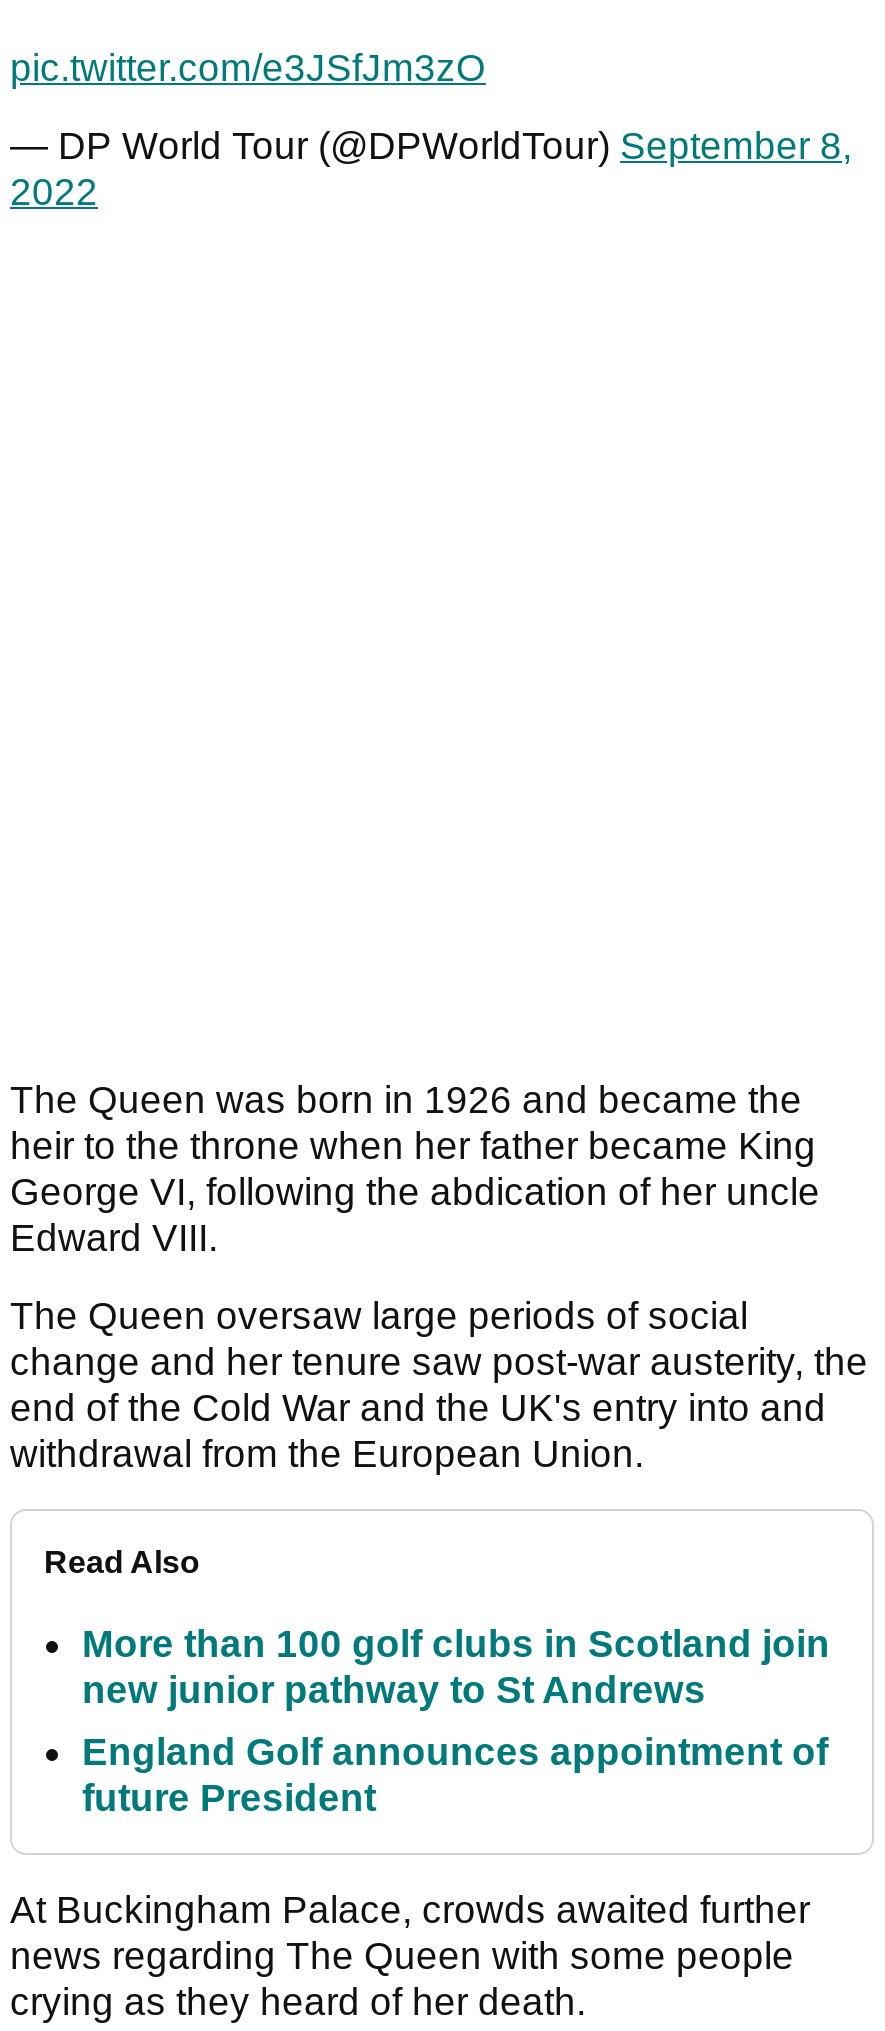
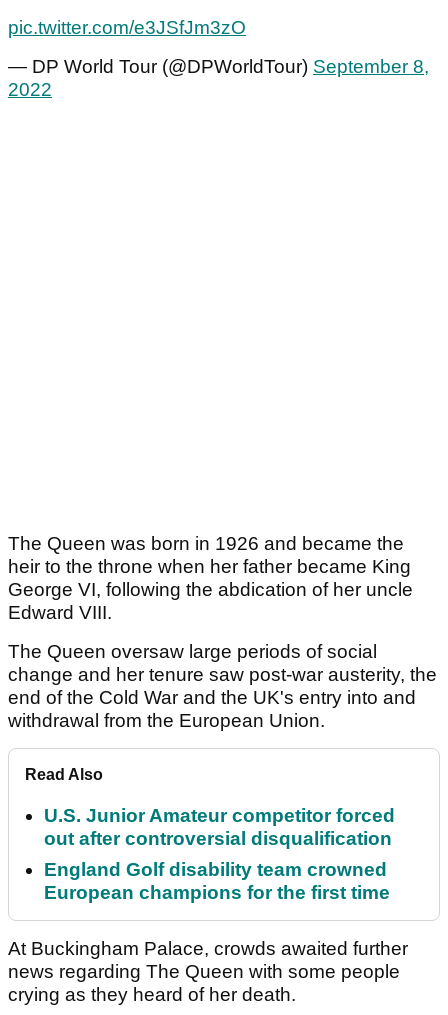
[82,1623,830,1711] More than 100 golf clubs in Scotland join | new junior pathway to St Andrews -> [44,805,395,849] U.S. Junior Amateur competitor forced | out after controversial disqualification
[82,1731,828,1819] England Golf announces appointment of | future President -> [44,859,390,903] England Golf disability team crowned | European champions for the first time

